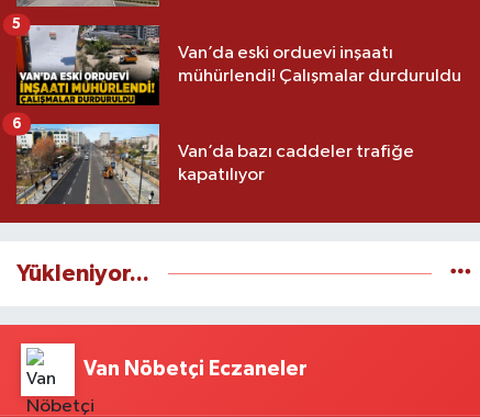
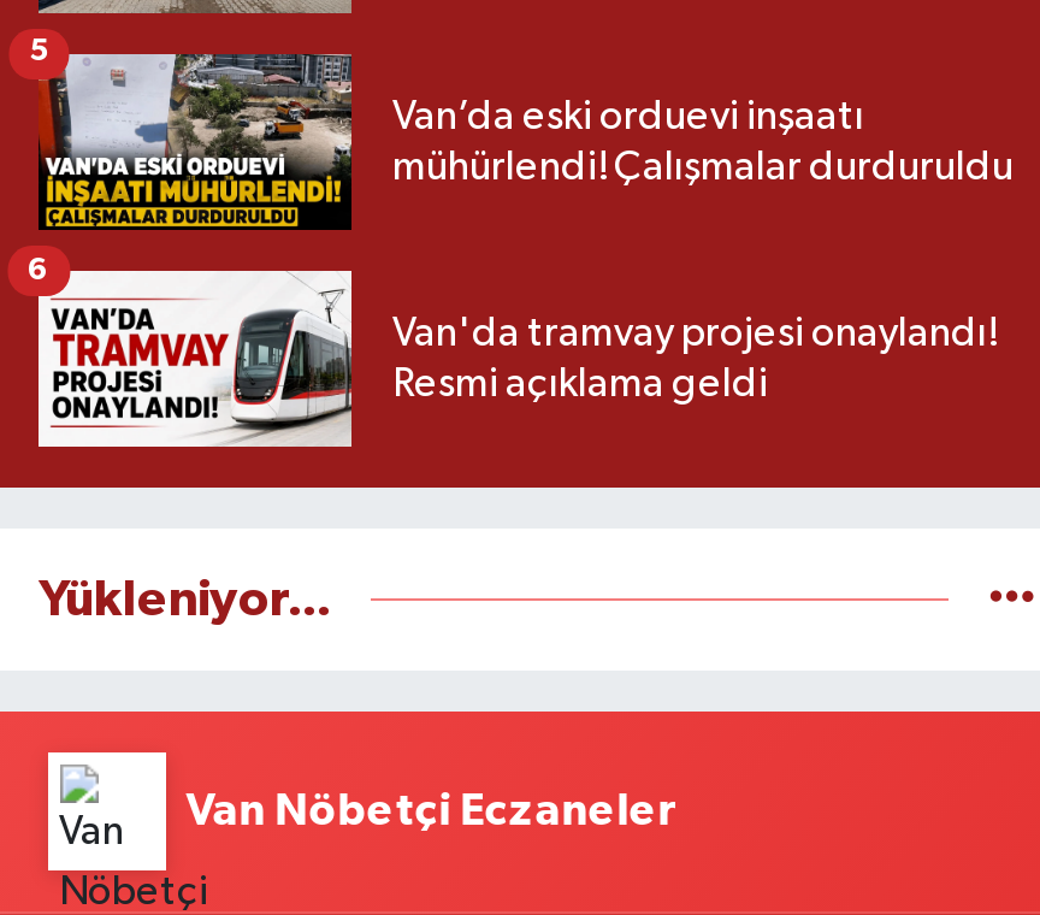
[15,123,414,205] [image] | Van’da bazı caddeler trafiğe | kapatılıyor -> [36,270,997,450] [image] | Van'da tramvay projesi onaylandı! | Resmi açıklama geldi

